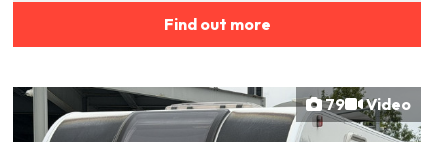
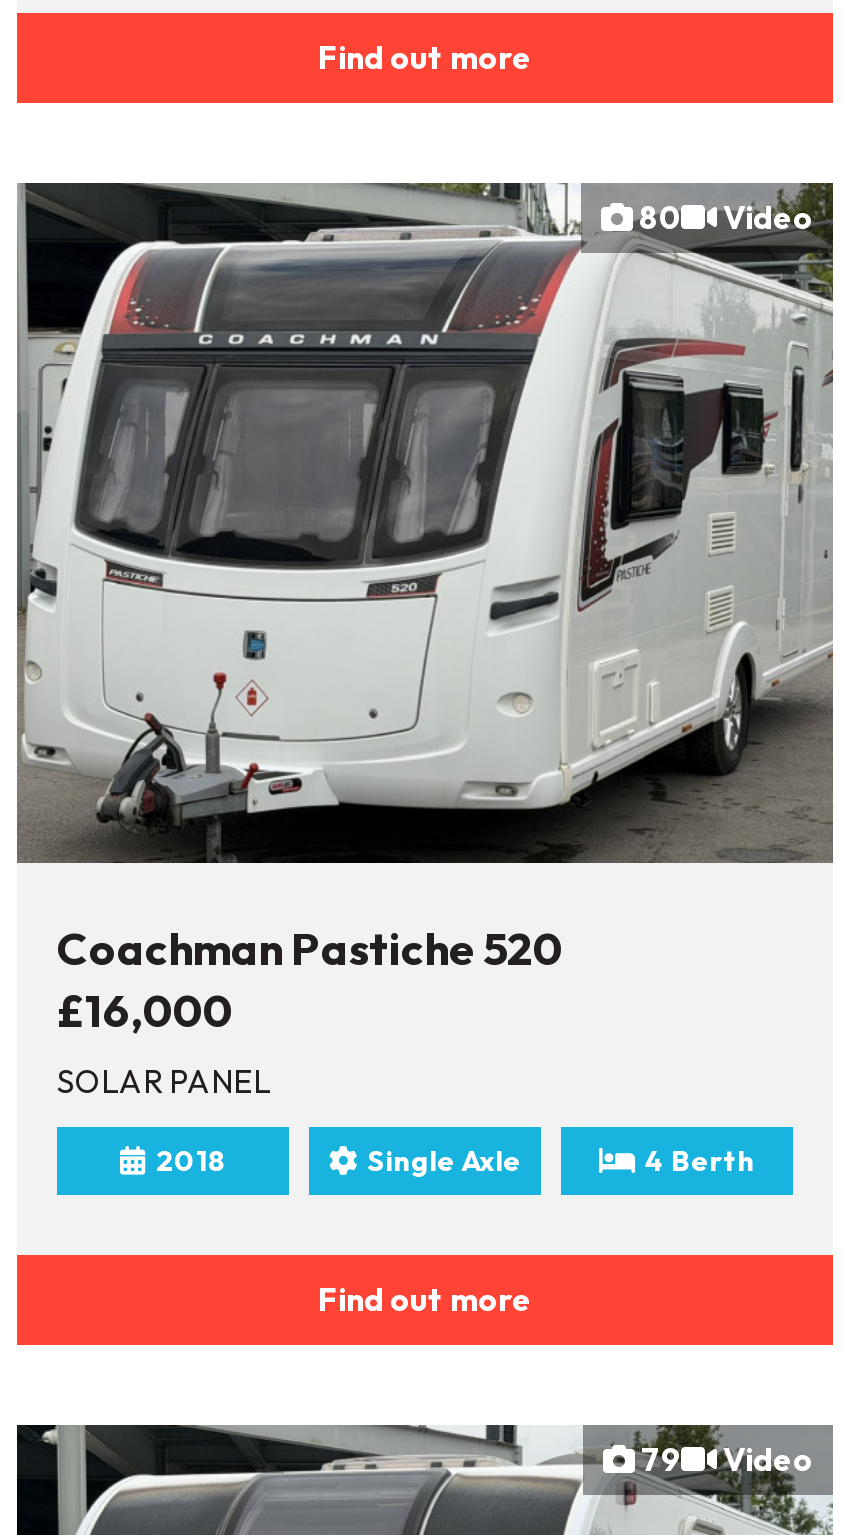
none -> [15,181,835,865] [image] | 80 | Video
none -> [57,921,755,1319] Coachman Pastiche 520 | £16,000 | SOLAR PANEL | 2018 | Single Axle | 4 Berth | Find out more

